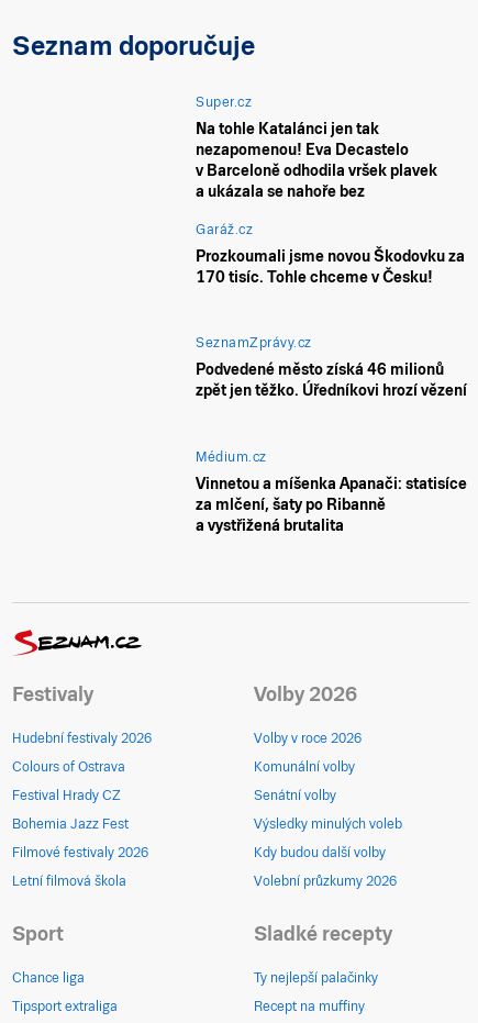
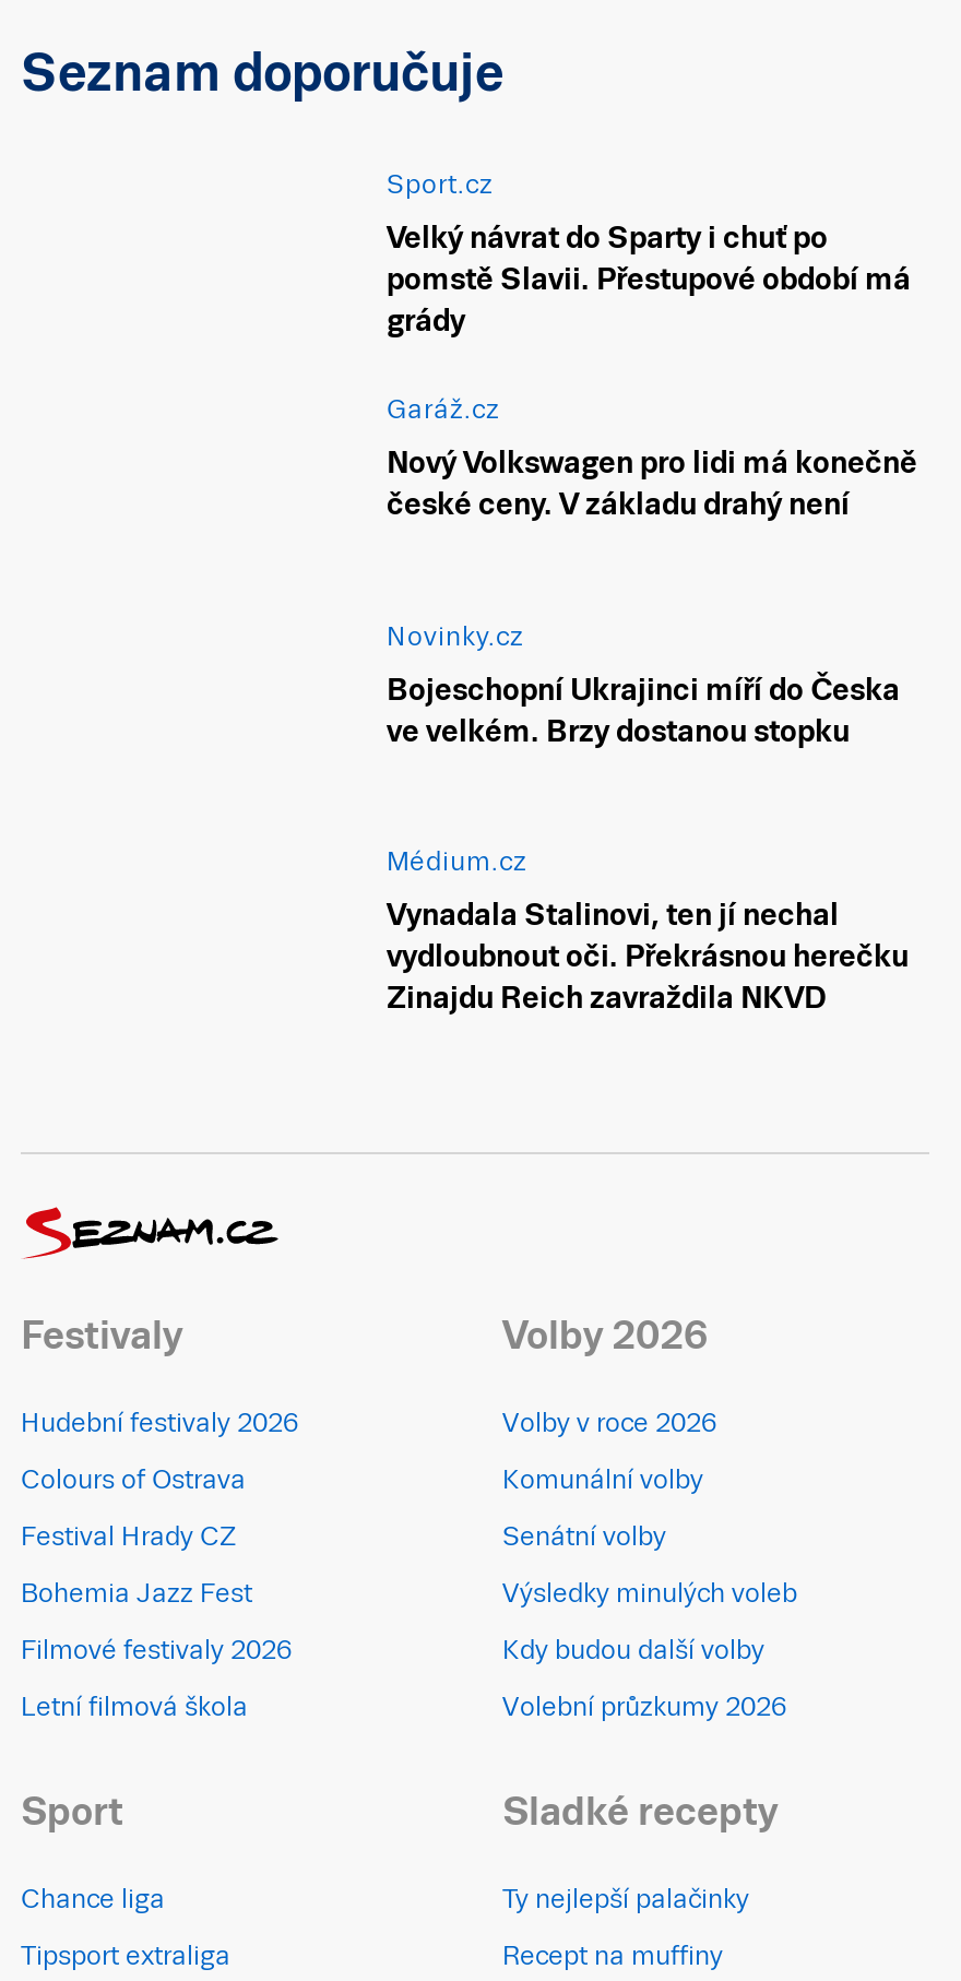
[196,94,252,110] Super.cz -> [387,169,494,200] Sport.cz
[196,120,438,200] Na tohle Katalánci jen tak | nezapomenou! Eva Decastelo | v Barceloně odhodila vršek plavek | a ukázala se nahoře bez -> [387,220,911,337] Velký návrat do Sparty i chuť po | pomstě Slavii. Přestupové období má | grády
[196,247,465,286] Prozkoumali jsme novou Škodovku za | 170 tisíc. Tohle chceme v Česku! -> [387,445,917,522] Nový Volkswagen pro lidi má konečně | české ceny. V základu drahý není
[196,336,312,351] SeznamZprávy.cz -> [387,621,524,652] Novinky.cz
[196,361,468,399] Podvedené město získá 46 milionů | zpět jen těžko. Úředníkovi hrozí vězení -> [387,671,900,748] Bojeschopní Ukrajinci míří do Česka | ve velkém. Brzy dostanou stopku
[196,475,468,534] Vinnetou a míšenka Apanači: statisíce | za mlčení, šaty po Ribanně | a vystřižená brutalita -> [387,897,909,1015] Vynadala Stalinovi, ten jí nechal | vydloubnout oči. Překrásnou herečku | Zinajdu Reich zavraždila NKVD

